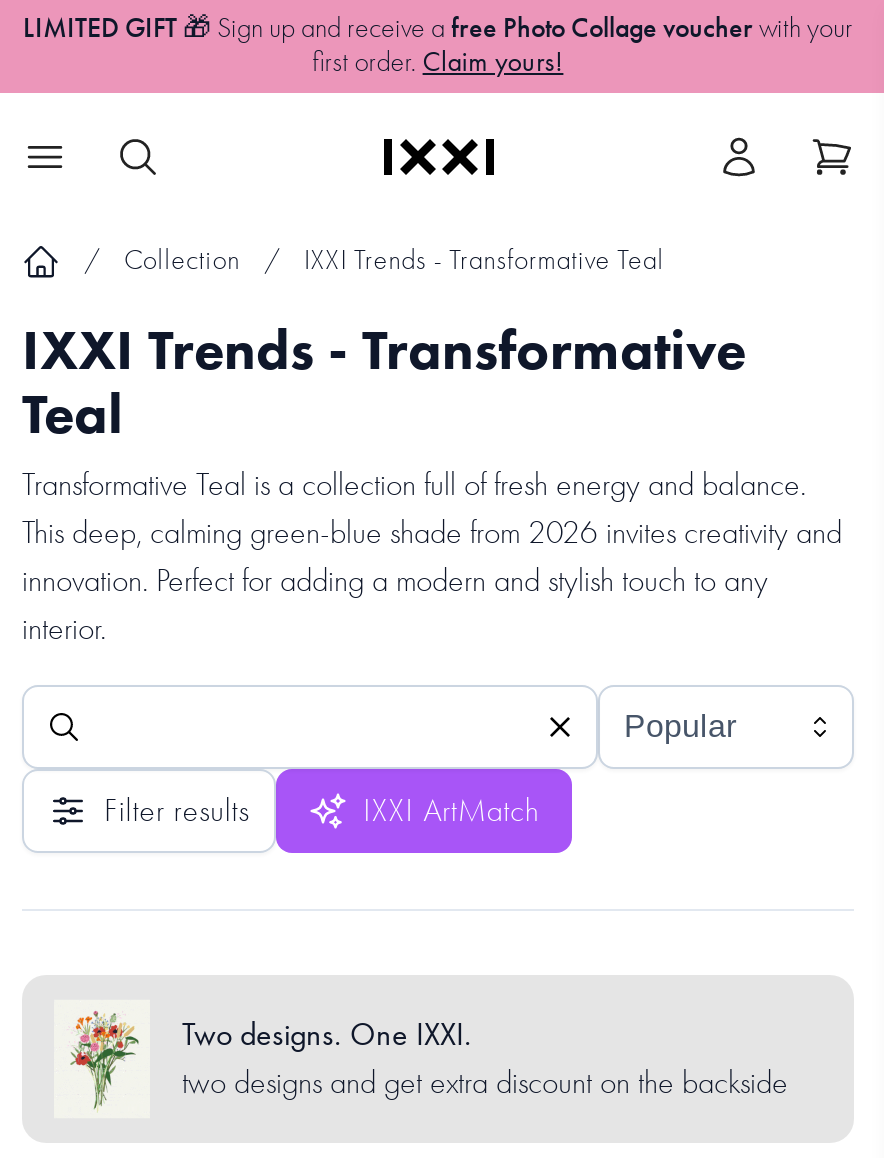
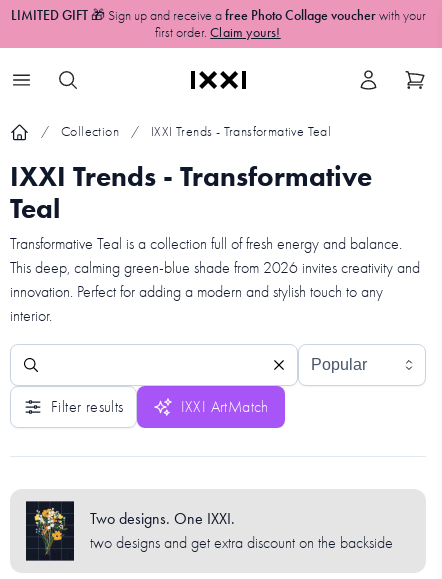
[54,999,150,1119] [image] -> [25,500,75,562] [image]

